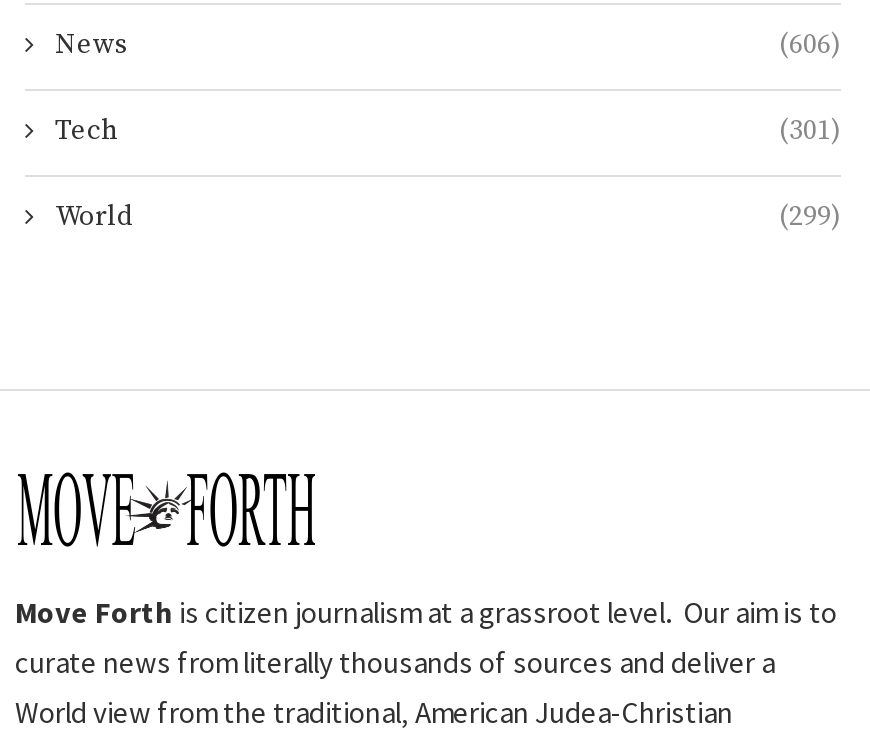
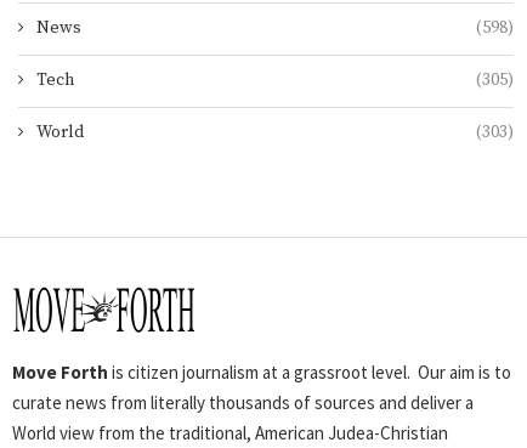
[779,27,841,63] (606) -> [476,17,514,39] (598)
[779,113,841,149] (301) -> [476,69,514,91] (305)
[779,199,841,235] (299) -> [476,121,514,143] (303)

